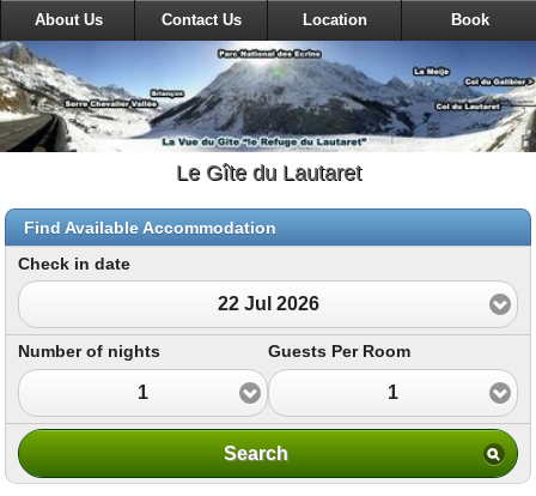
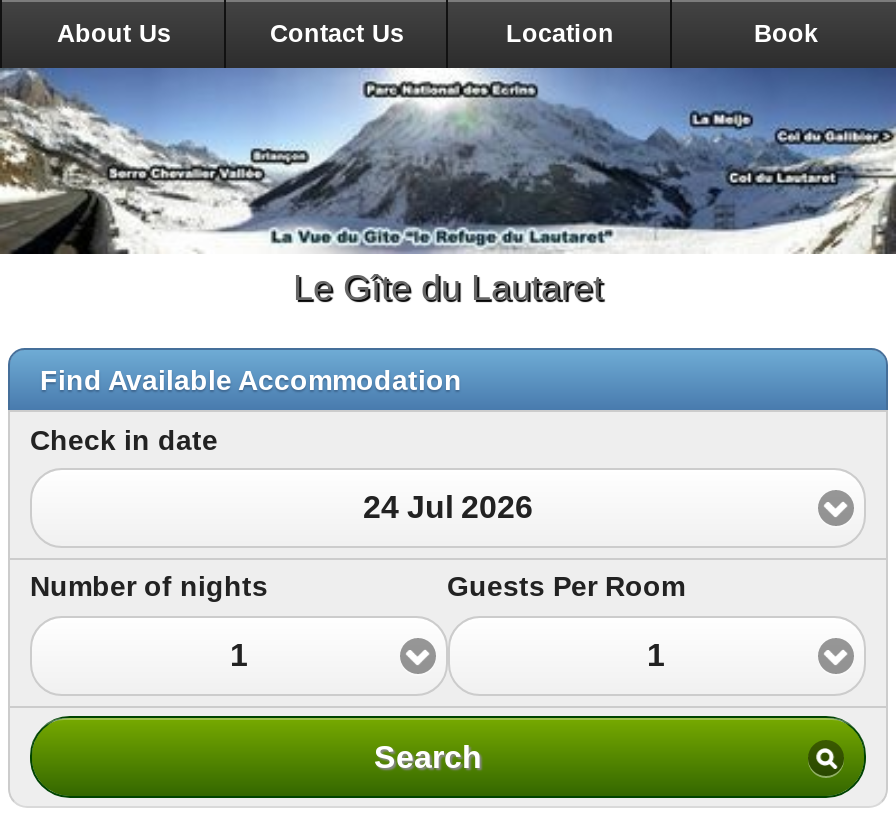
[217,294,319,314] 22 Jul 2026 -> [363,491,533,525] 24 Jul 2026

